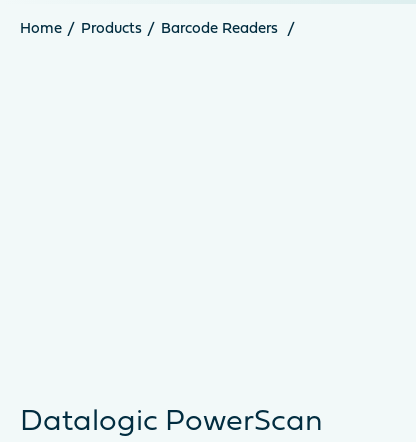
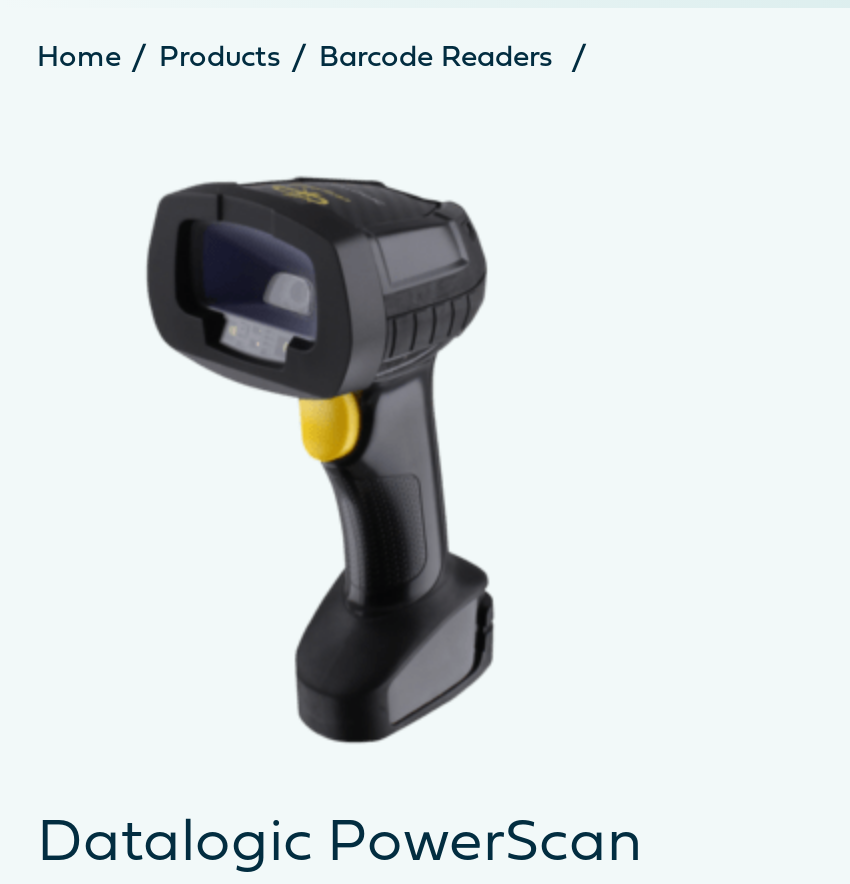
none -> [145,174,495,744] [image]

